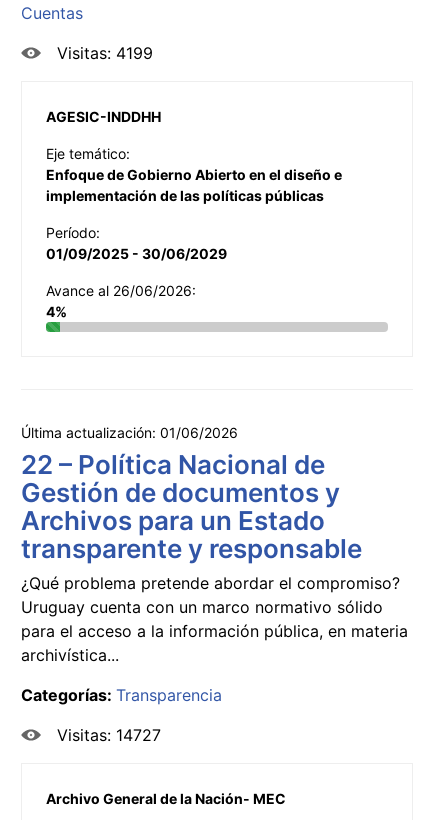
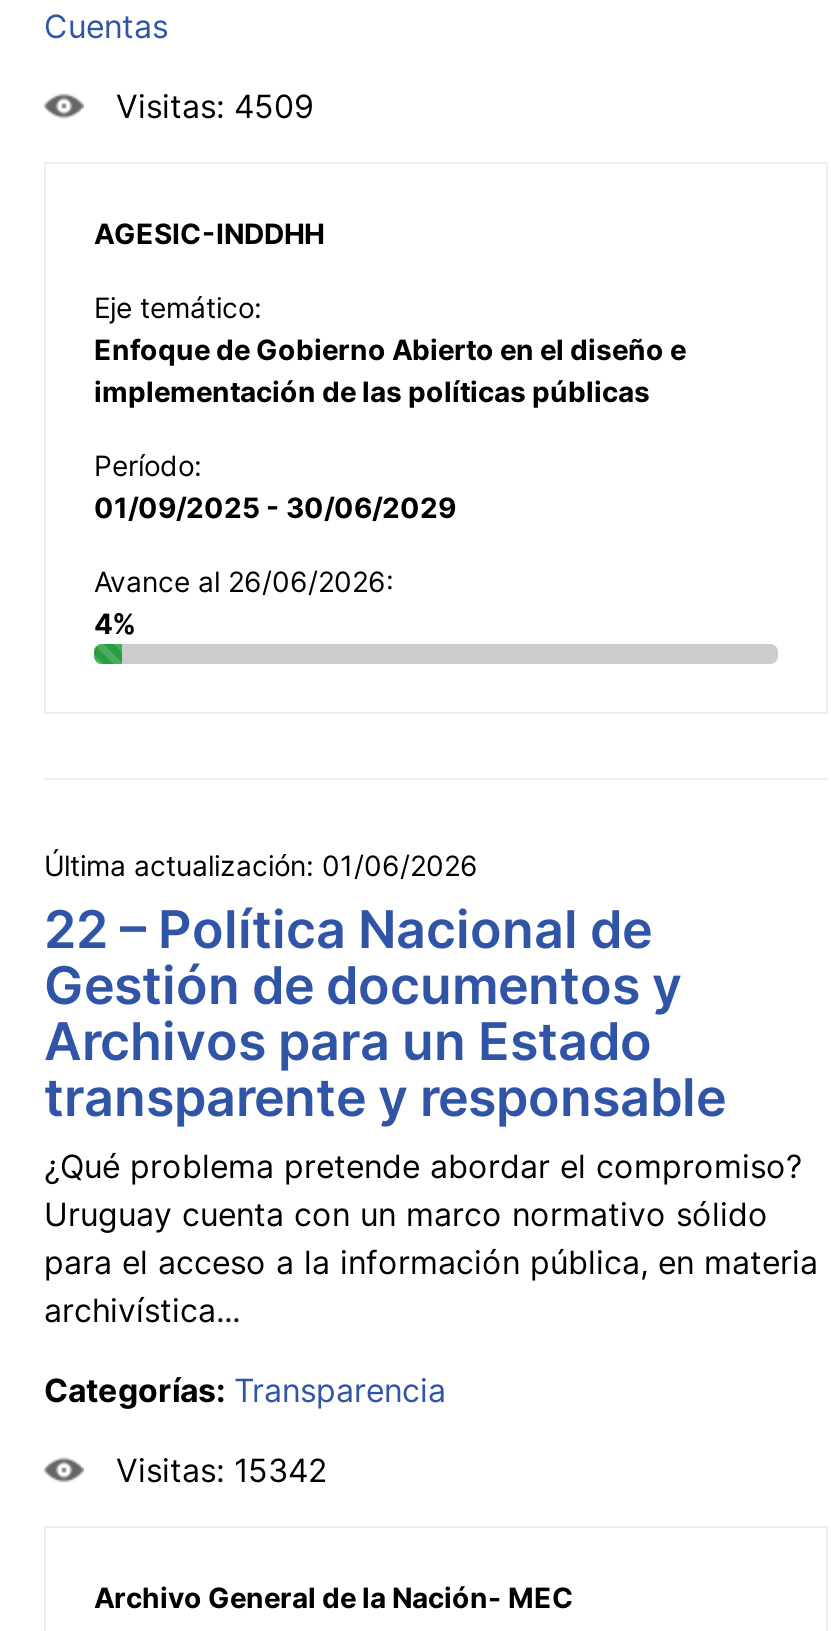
[57,43,153,63] Visitas: 4199 -> [116,86,314,126] Visitas: 4509
[57,725,161,745] Visitas: 14727 -> [116,1450,328,1490] Visitas: 15342

